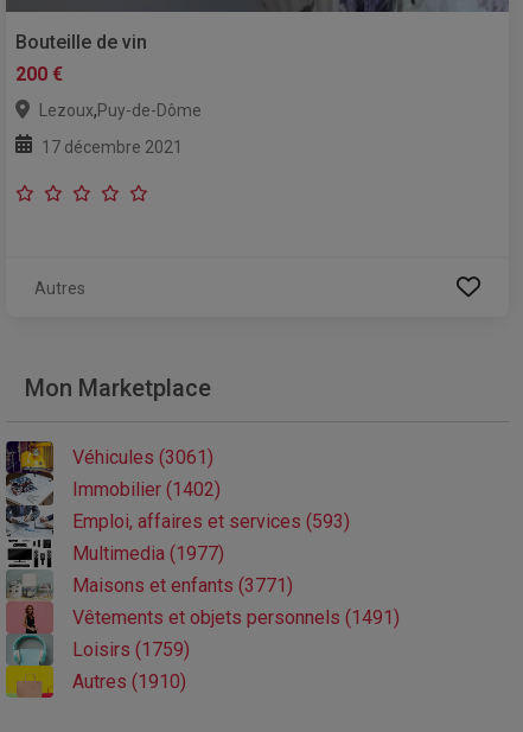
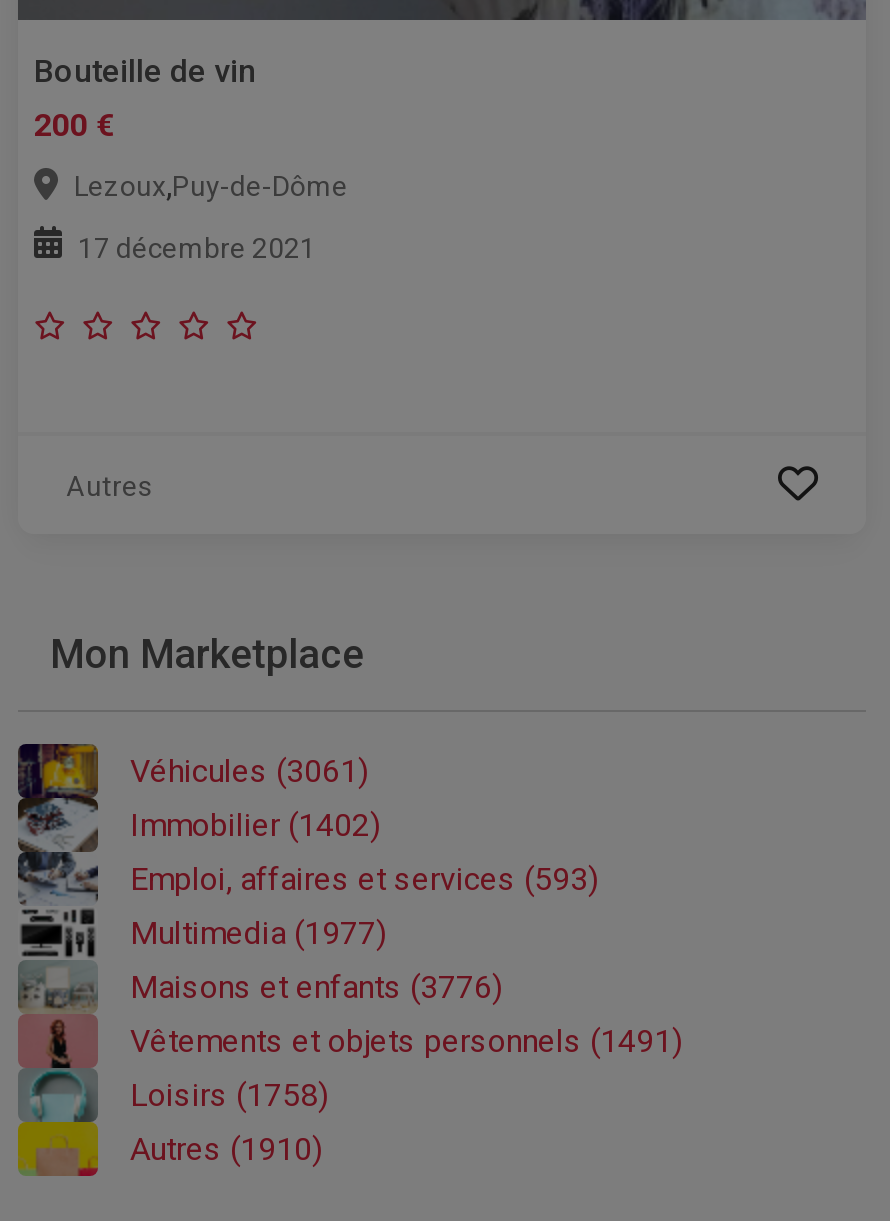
[72,574,293,596] Maisons et enfants (3771) -> [130,967,502,1005] Maisons et enfants (3776)
[72,638,190,660] Loisirs (1759) -> [130,1075,328,1113] Loisirs (1758)

